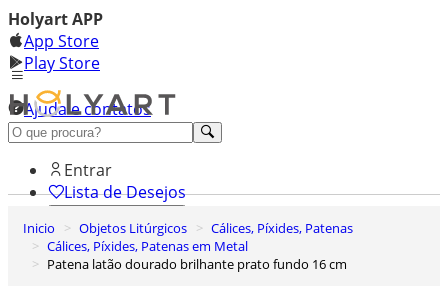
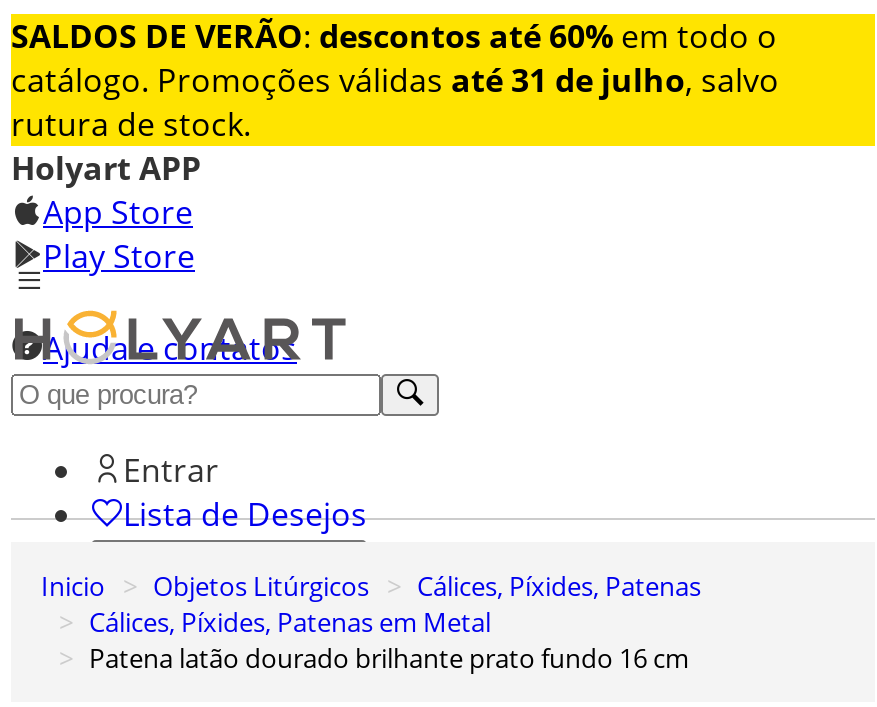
none -> [11,14,779,146] SALDOS DE VERÃO: descontos até 60% em todo o | catálogo. Promoções válidas até 31 de julho, salvo | rutura de stock.

